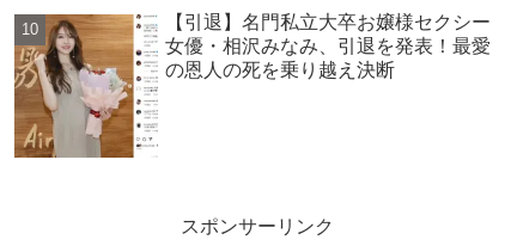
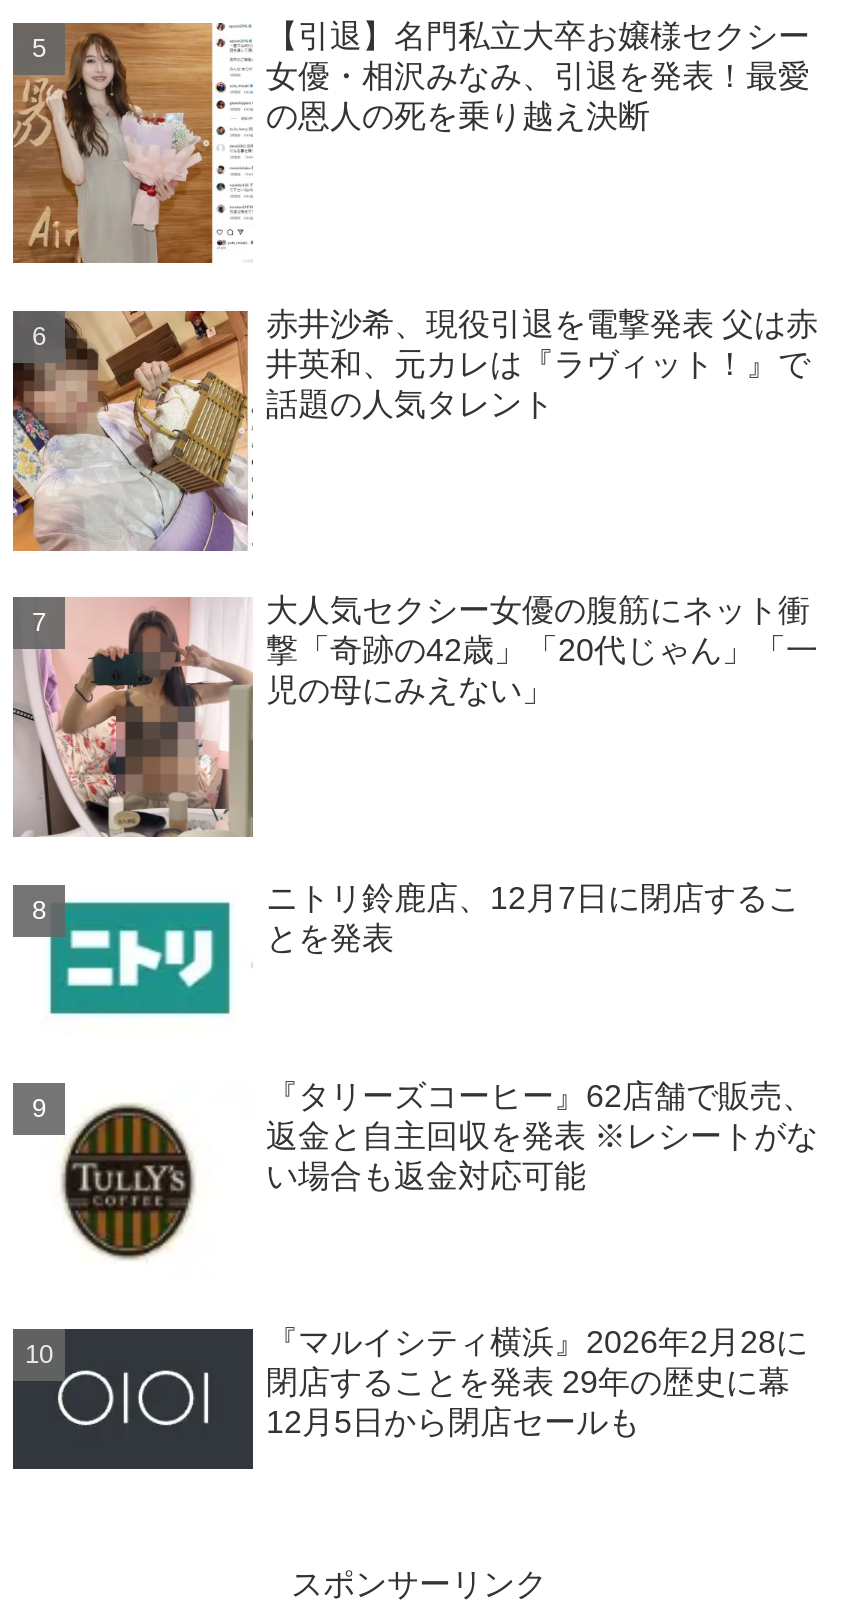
none -> [11,307,818,554] [image] | 赤井沙希、現役引退を電撃発表 父は赤 | 井英和、元カレは『ラヴィット！』で | 話題の人気タレント
none -> [11,594,818,840] [image] | 大人気セクシー女優の腹筋にネット衝 | 撃「奇跡の42歳」「20代じゃん」「一 | 児の母にみえない」
none -> [11,881,800,1016] [image] | ニトリ鈴鹿店、12月7日に閉店するこ | とを発表
none -> [11,1079,818,1262] [image] | 『タリーズコーヒー』62店舗で販売、 | 返金と自主回収を発表 ※レシートがな | い場合も返金対応可能
none -> [11,1325,808,1472] [image] | 『マルイシティ横浜』2026年2月28に | 閉店することを発表 29年の歴史に幕 | 12月5日から閉店セールも

